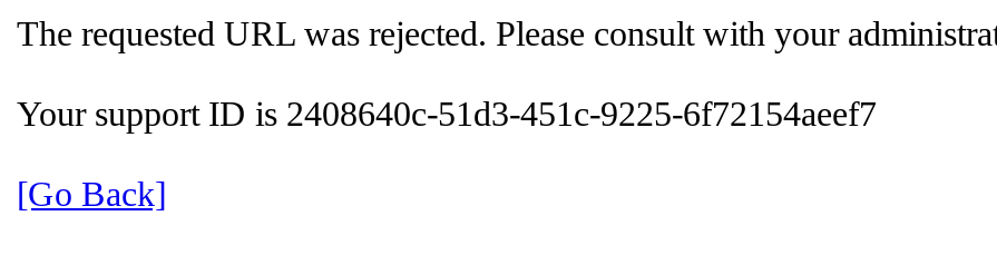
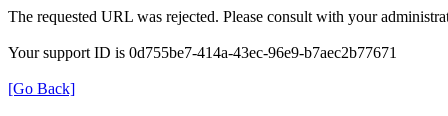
[17,95,877,133] Your support ID is 2408640c-51d3-451c-9225-6f72154aeef7 -> [8,44,397,61] Your support ID is 0d755be7-414a-43ec-96e9-b7aec2b77671

